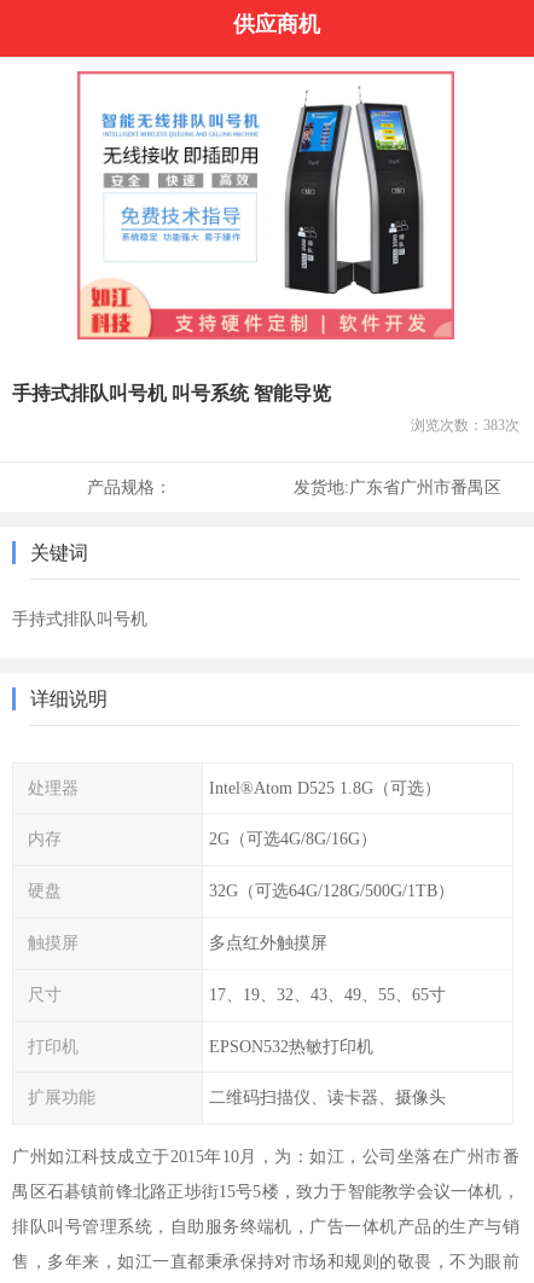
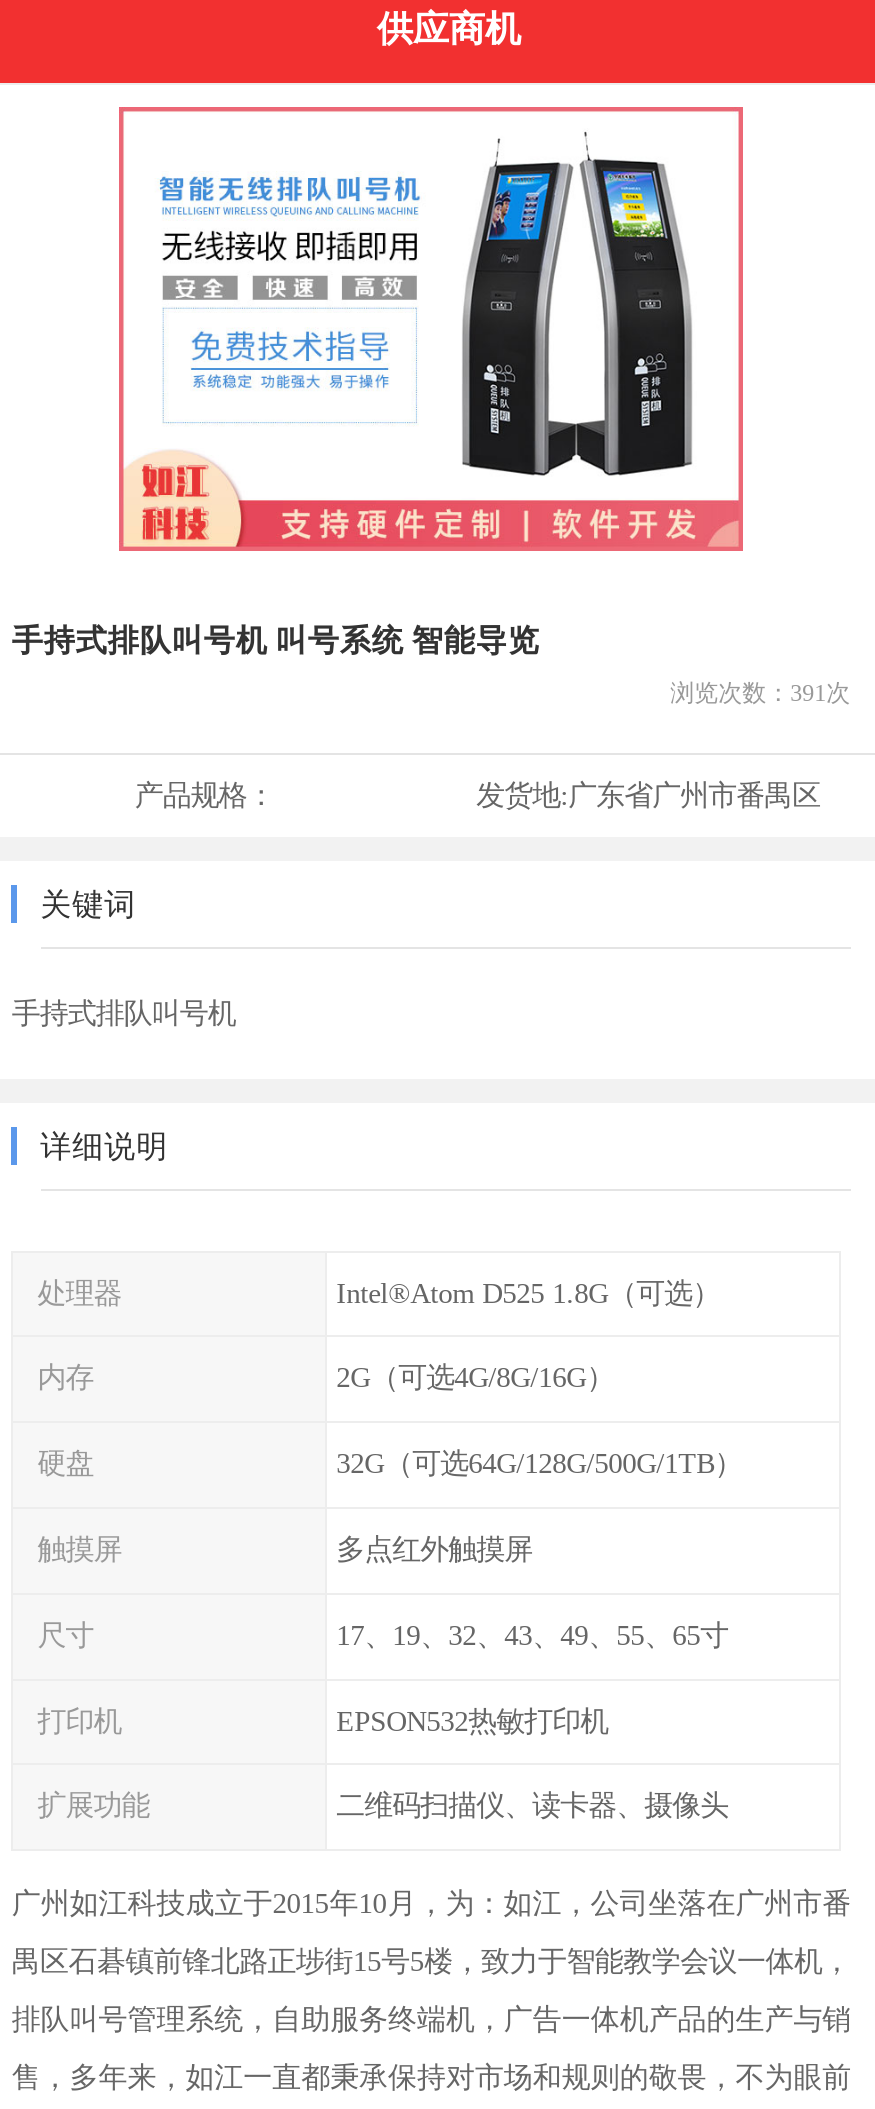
[410,416,519,433] 浏览次数：383次 -> [670,678,850,706] 浏览次数：391次

